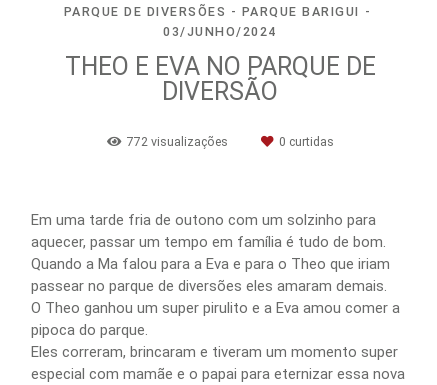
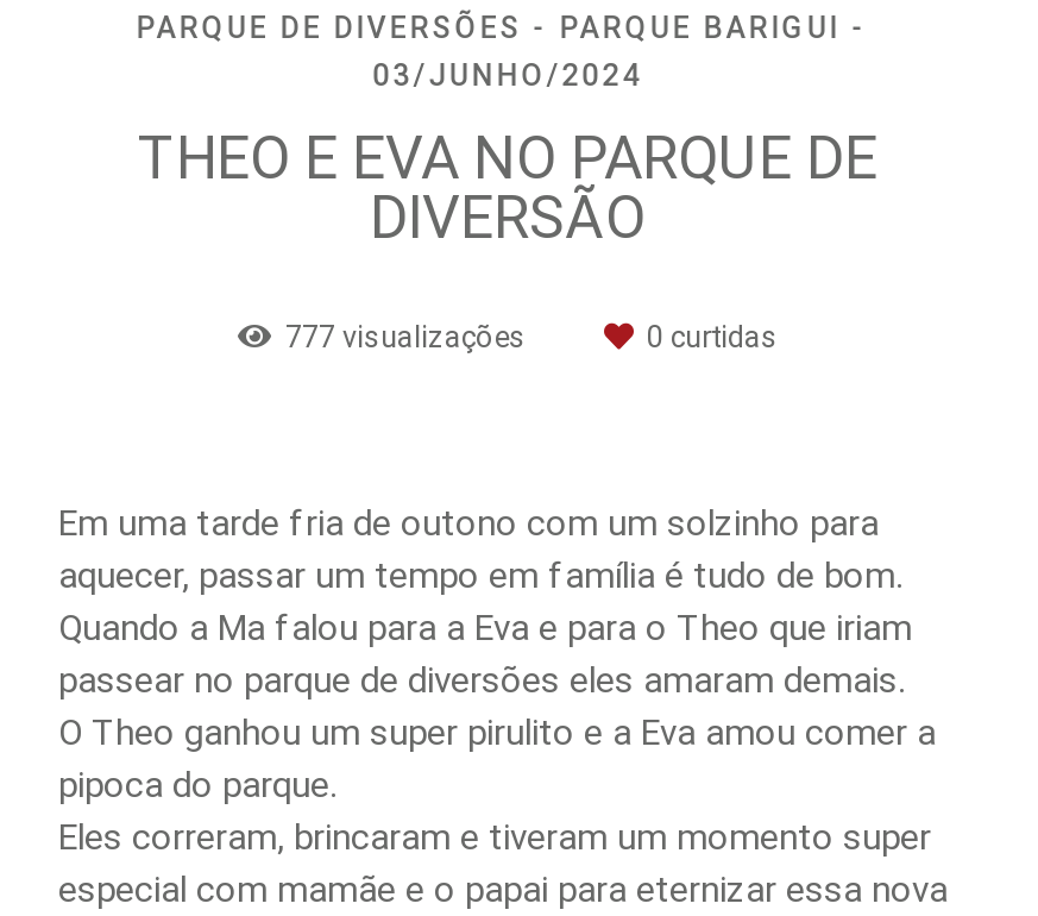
[126,134,230,149] 772 visualizações -> [285,318,533,354] 777 visualizações

